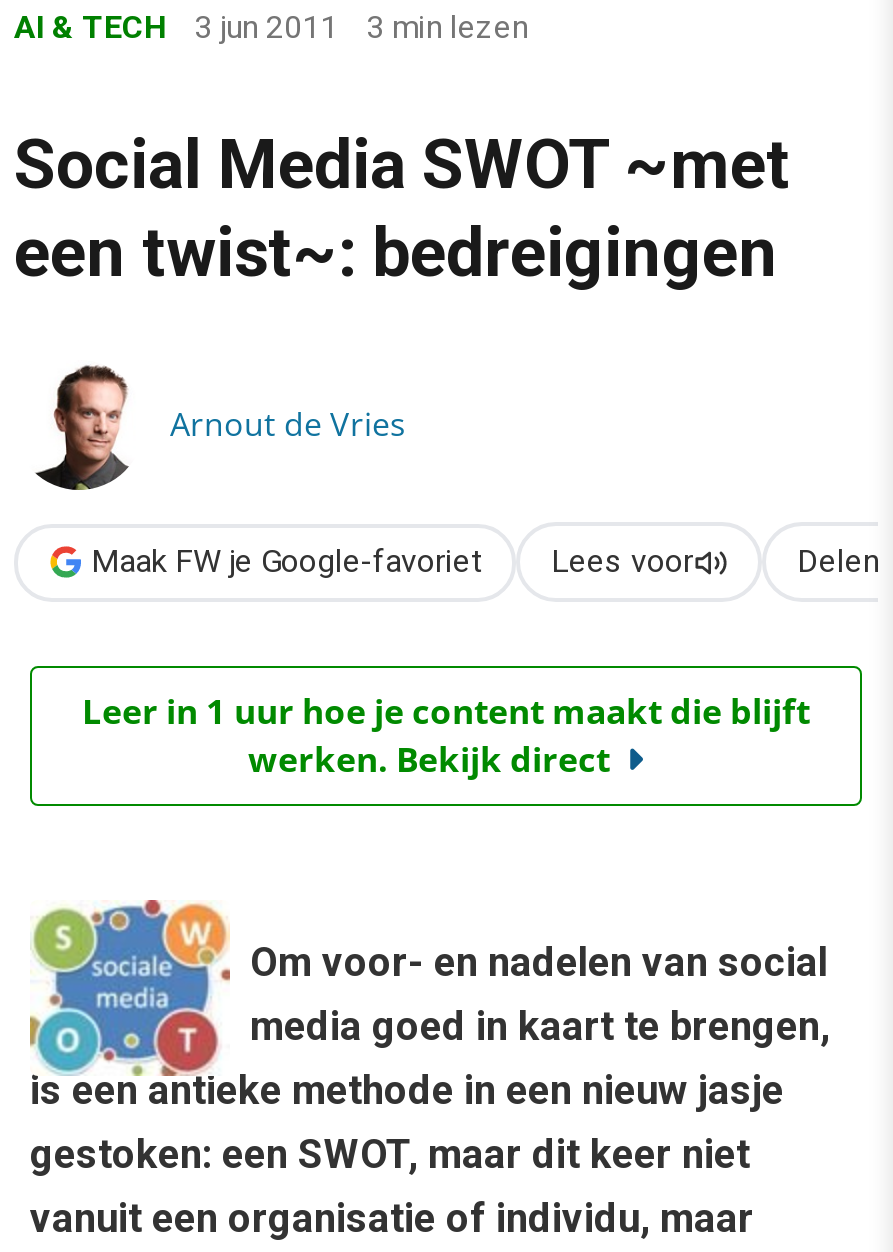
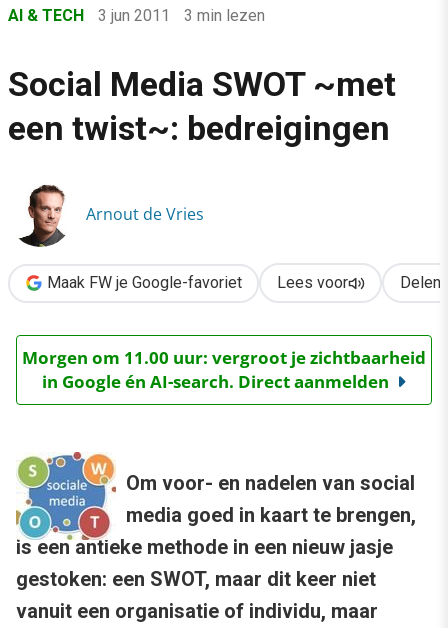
[82,689,810,783] Leer in 1 uur hoe je content maakt die blijft | werken. Bekijk direct -> [22,346,426,393] Morgen om 11.00 uur: vergroot je zichtbaarheid | in Google én AI-search. Direct aanmelden

